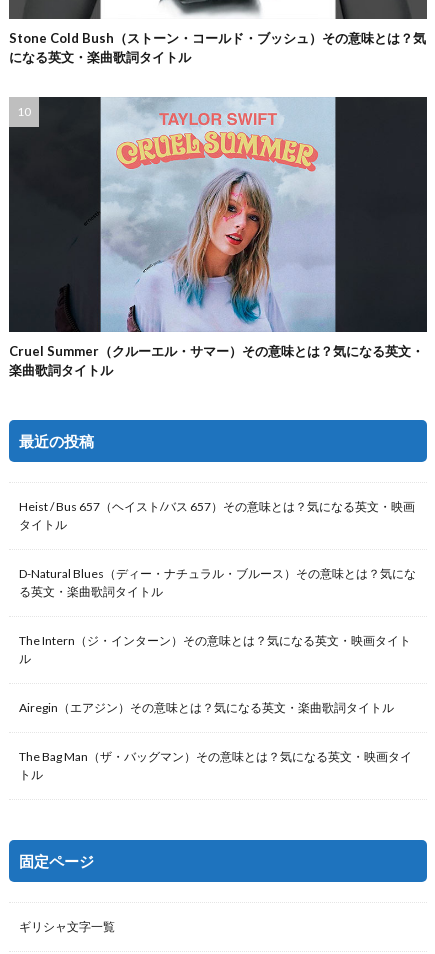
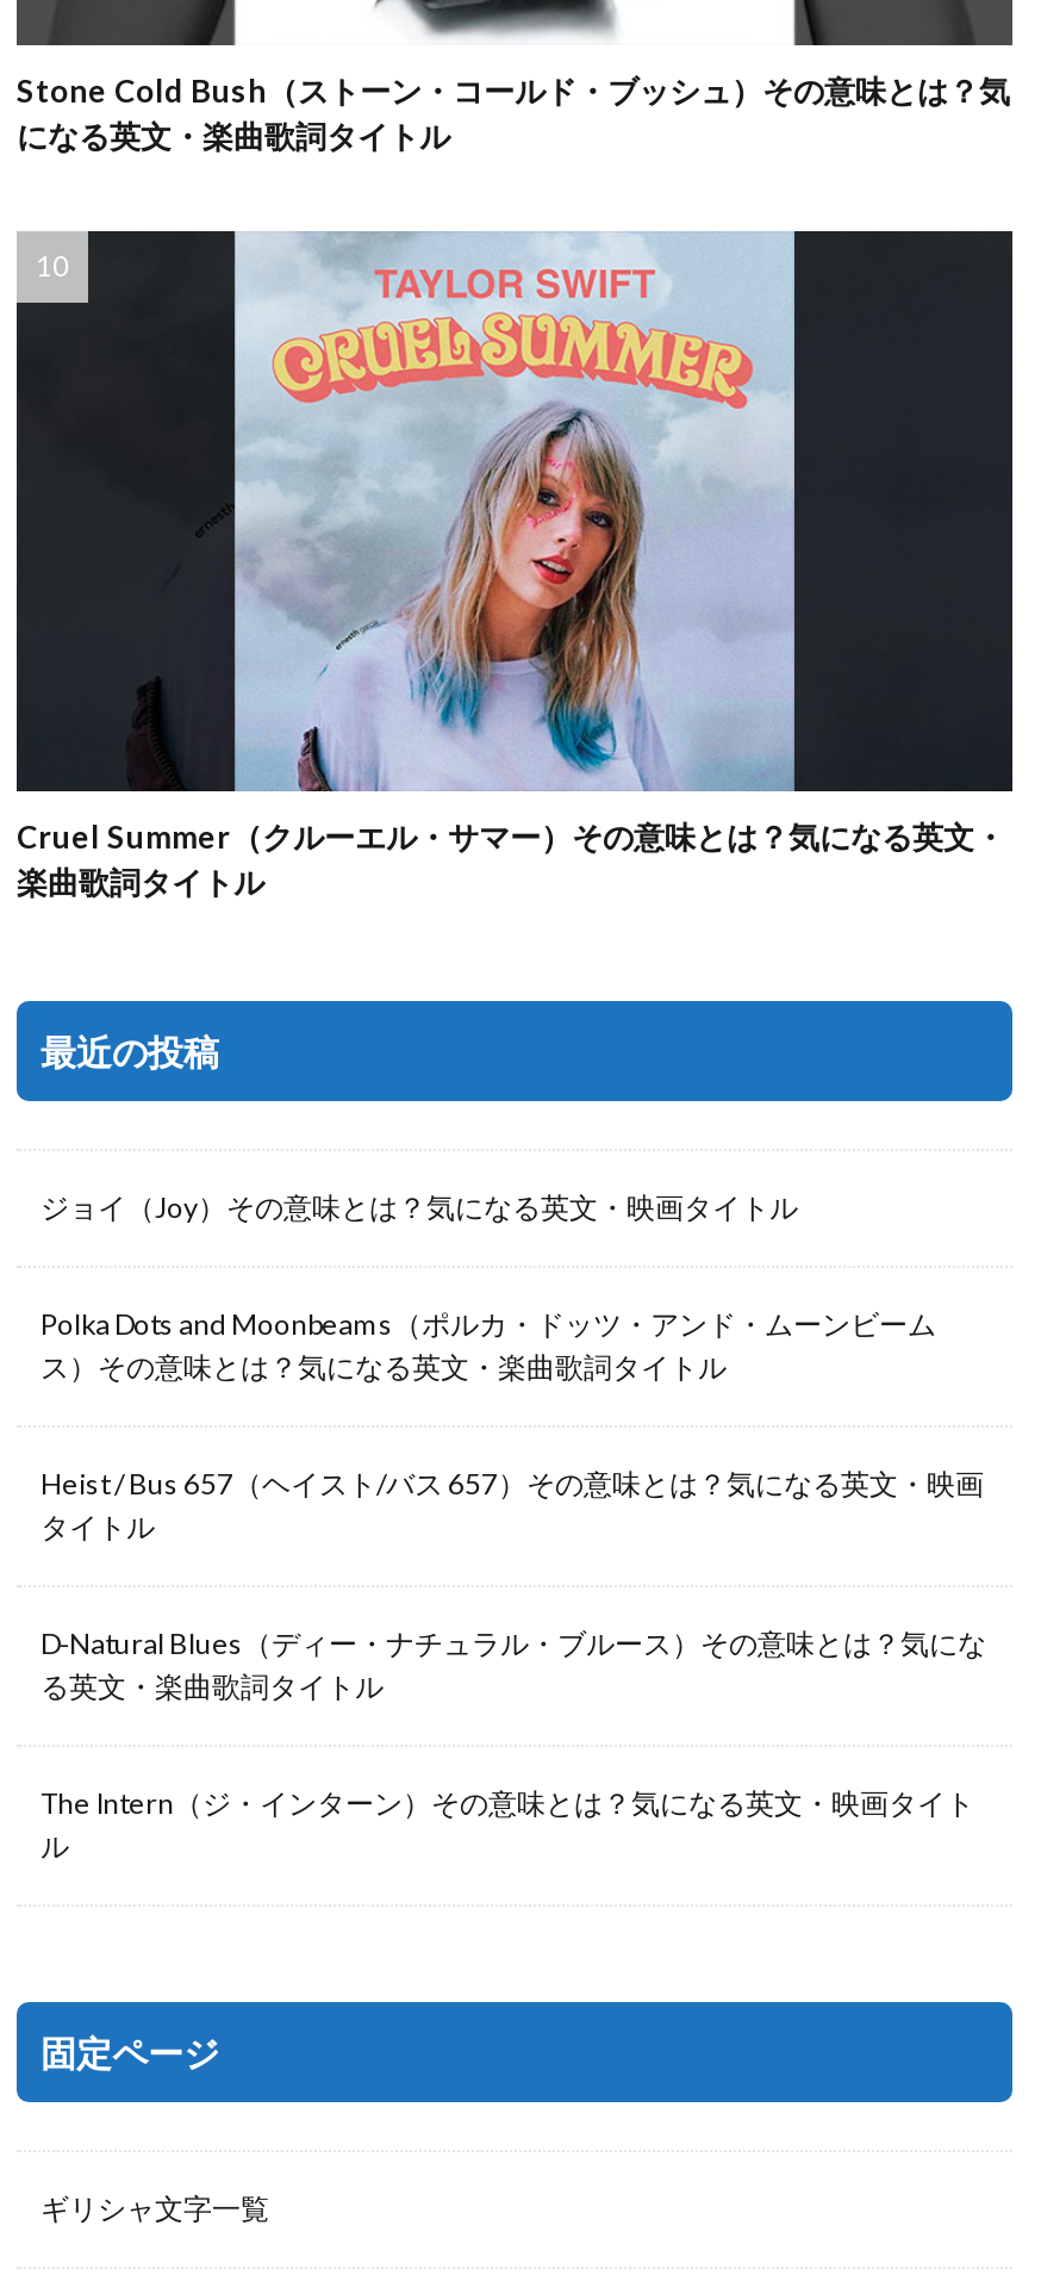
none -> [40,1190,936,1386] ジョイ（Joy）その意味とは？気になる英文・映画タイトル | Polka Dots and Moonbeams（ポルカ・ドッツ・アンド・ムーンビーム | ス）その意味とは？気になる英文・楽曲歌詞タイトル
moved [19,499,416,666] -> [40,1467,986,1865]: Heist / Bus 657（ヘイスト/バス 657）その意味とは？気になる英文・映画 | タイトル | D-Natural Blues（ディー・ナチュラル・ブルース）その意味とは？気にな | る英文・楽曲歌詞タイトル | The Intern（ジ・インターン）その意味とは？気になる英文・映画タイト | ル
[19,700,412,782] Airegin（エアジン）その意味とは？気になる英文・楽曲歌詞タイトル | The Bag Man（ザ・バッグマン）その意味とは？気になる英文・映画タイ | トル -> none

